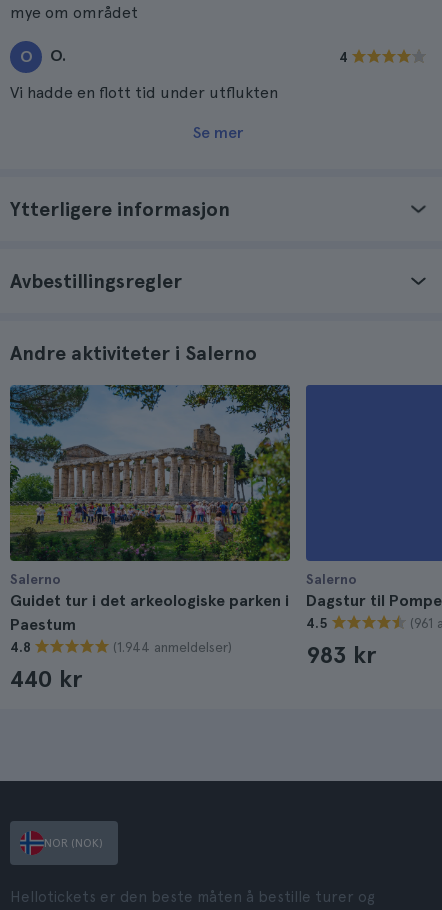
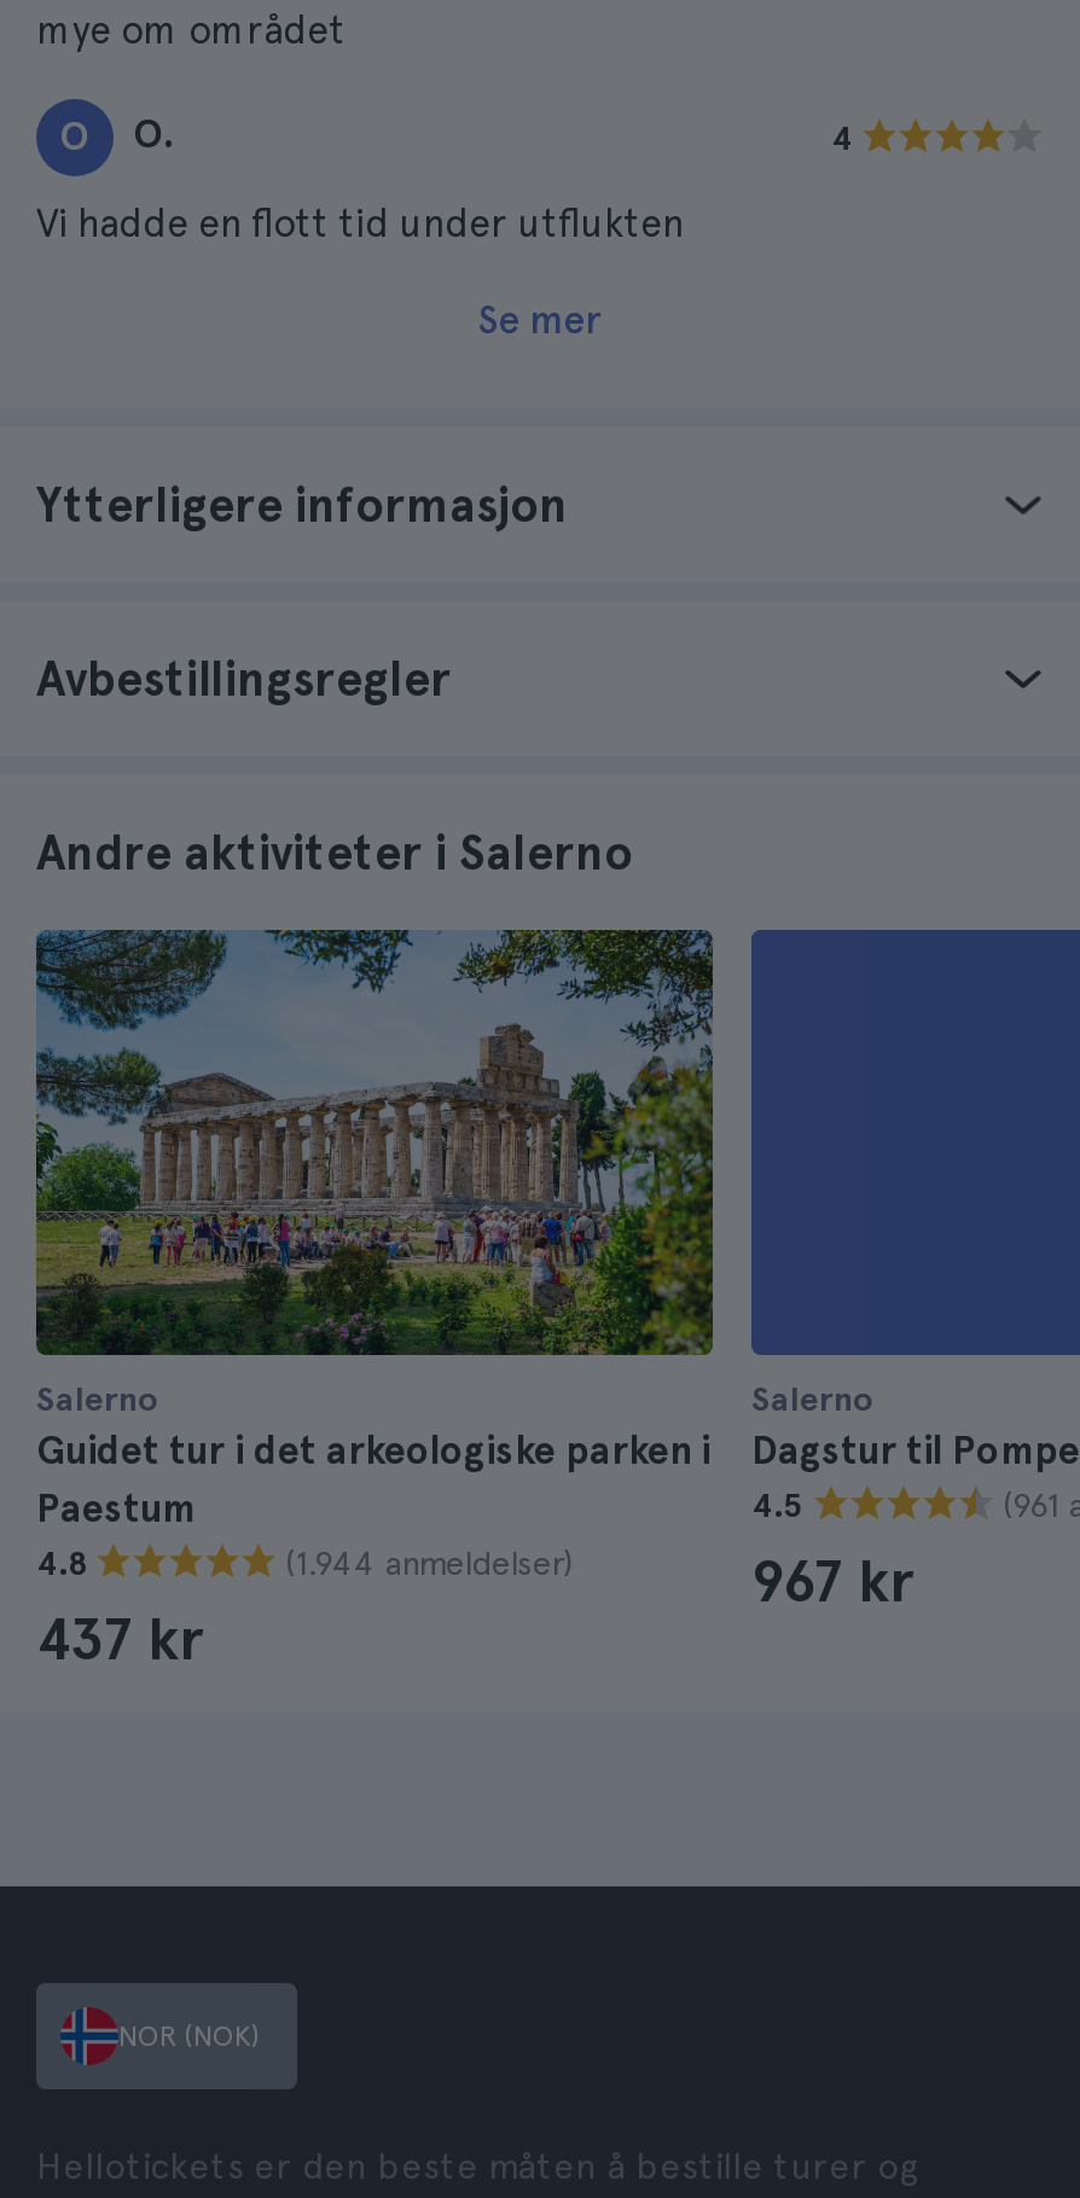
[306,640,376,669] 983 kr -> [751,1546,913,1616] 967 kr
[10,664,82,693] 440 kr -> [36,1604,203,1674] 437 kr

